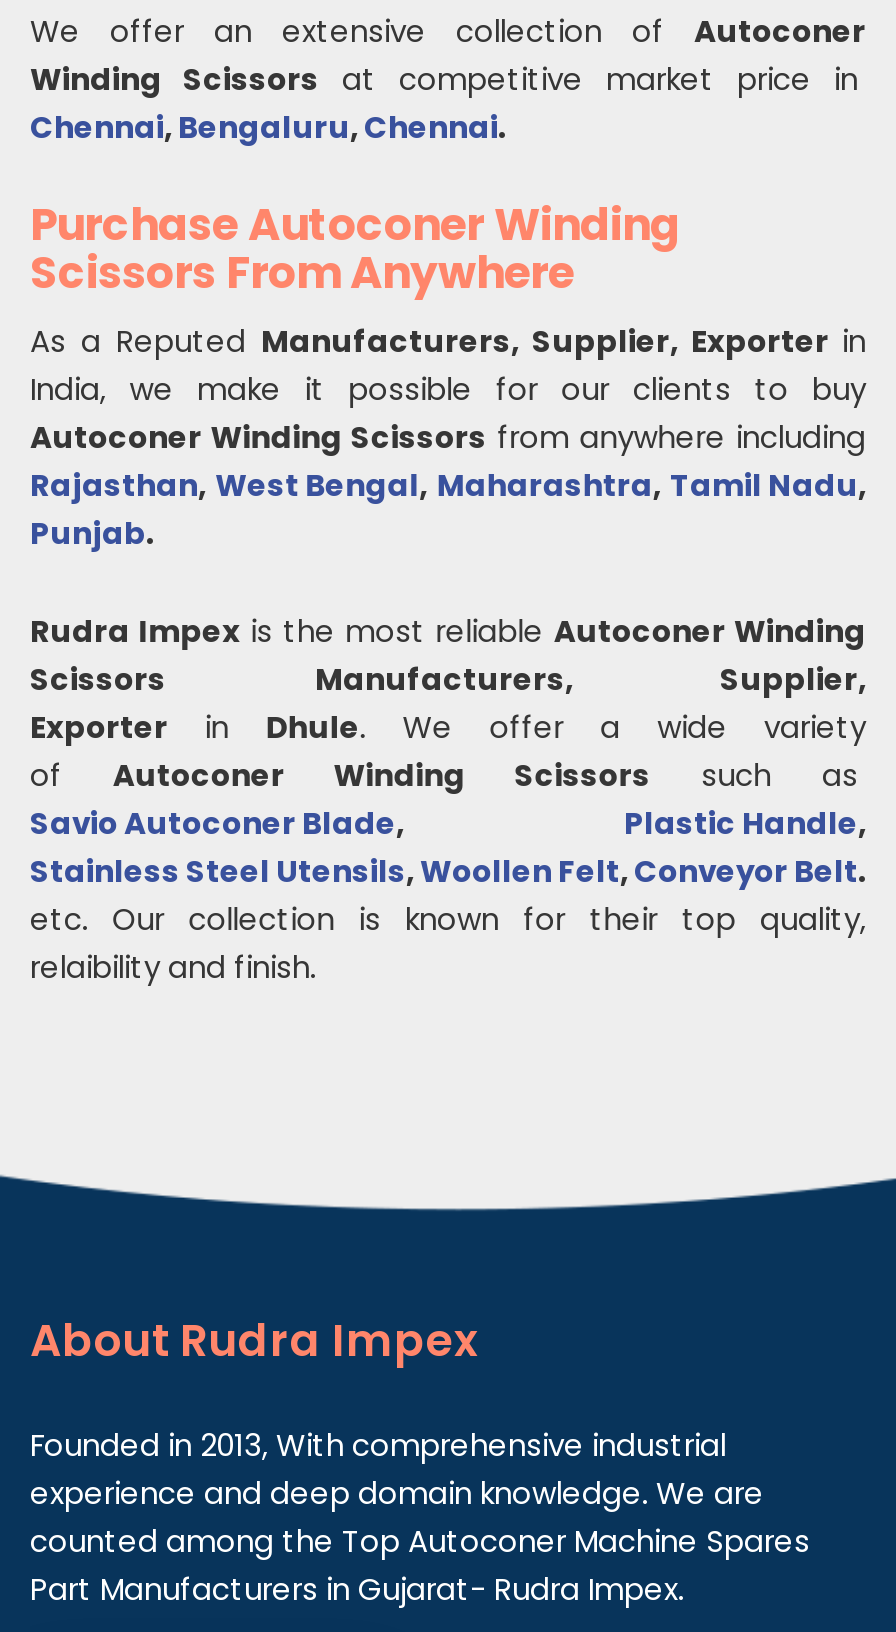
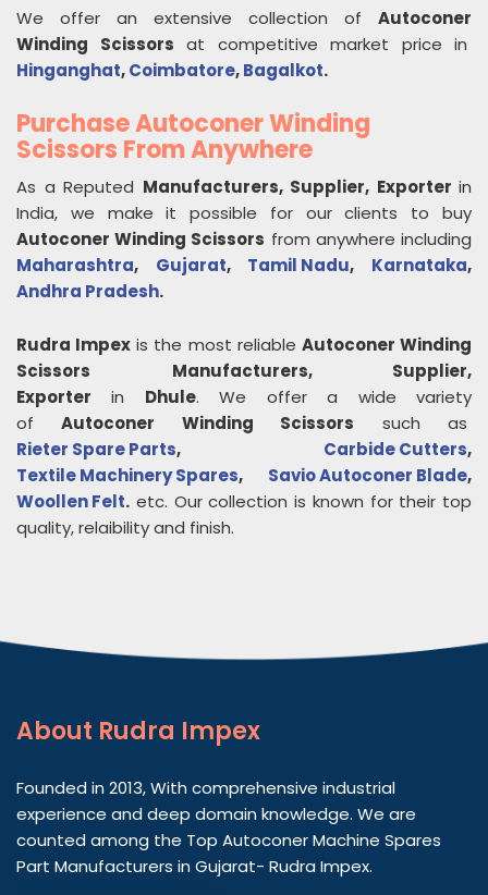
[30,106,506,148] Chennai, Bengaluru, Chennai. -> [16,59,328,82] Hinganghat, Coimbatore, Bagalkot.
[30,464,866,554] Rajasthan, West Bengal, Maharashtra, Tamil Nadu, | Punjab. -> [16,254,472,303] Maharashtra, Gujarat, Tamil Nadu, Karnataka, | Andhra Pradesh.
[30,802,866,988] Savio Autoconer Blade, Plastic Handle, | Stainless Steel Utensils, Woollen Felt, Conveyor Belt. | etc. Our collection is known for their top quality, | relaibility and finish. -> [16,438,472,539] Rieter Spare Parts, Carbide Cutters, | Textile Machinery Spares, Savio Autoconer Blade, | Woollen Felt. etc. Our collection is known for their top | quality, relaibility and finish.

